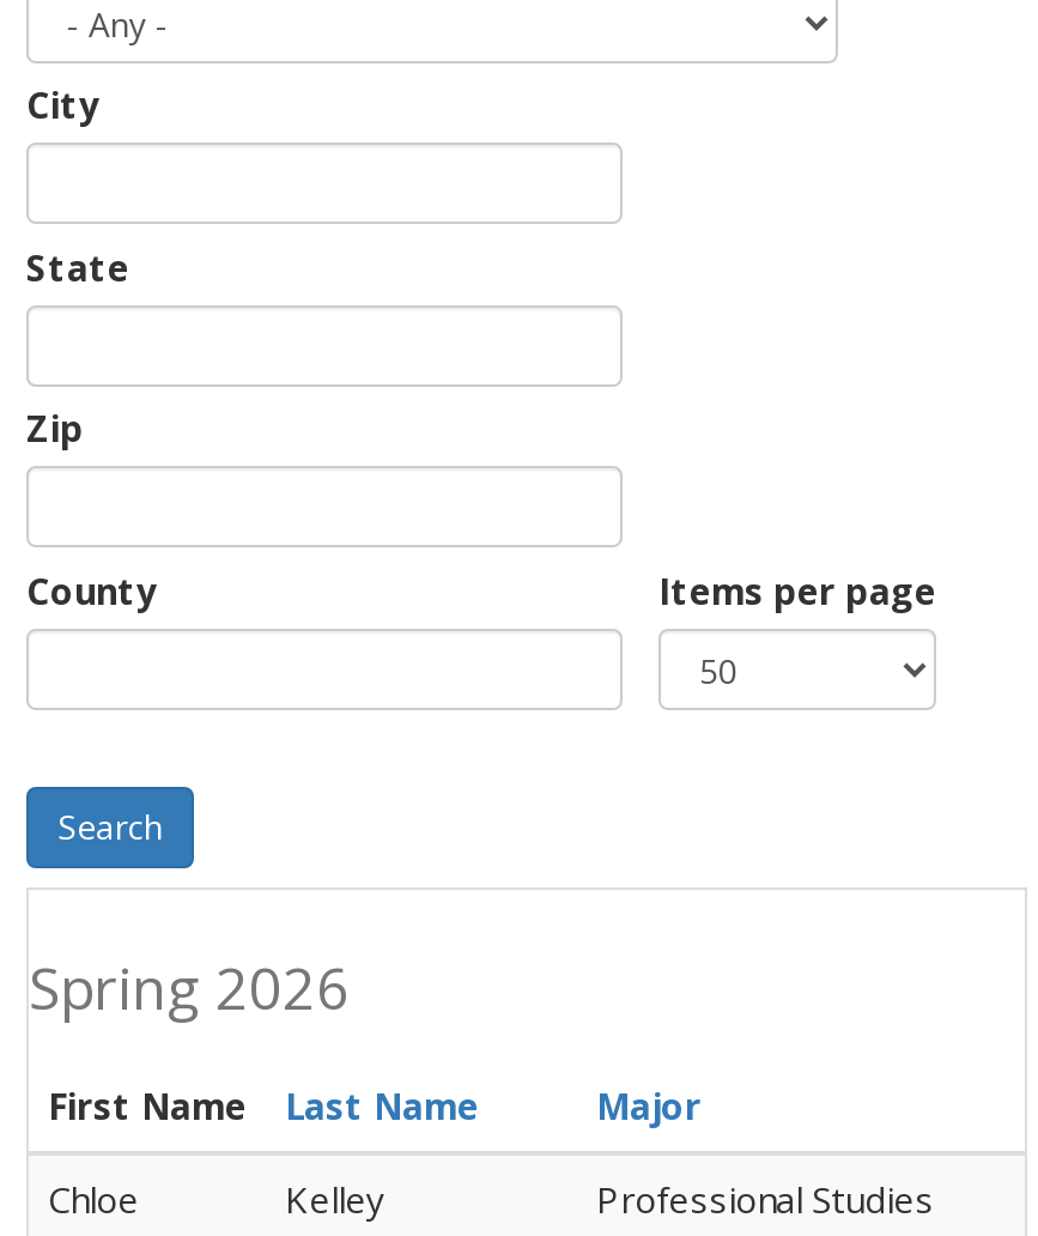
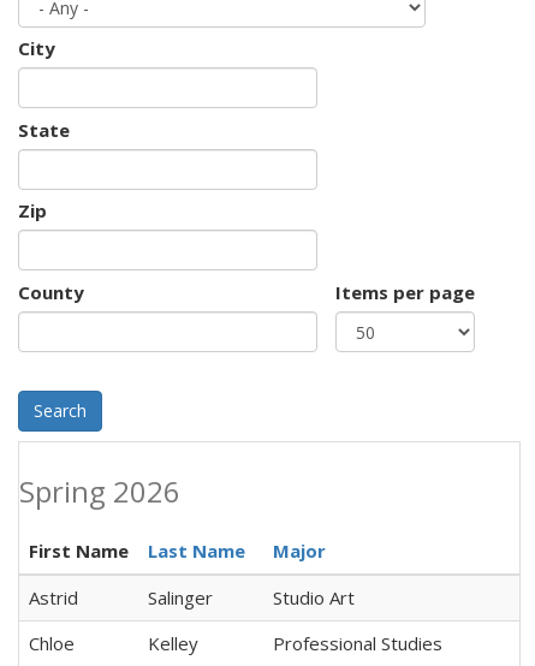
none -> [29,585,355,609] Astrid | Salinger | Studio Art

